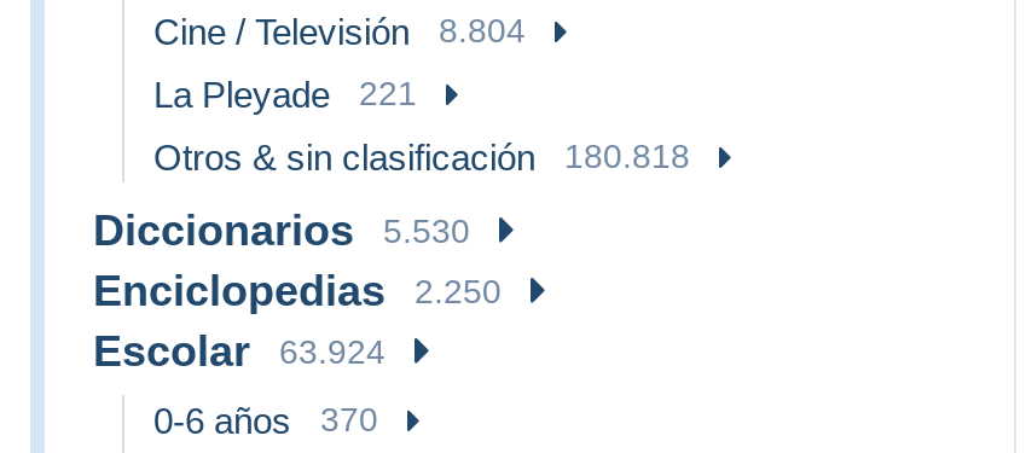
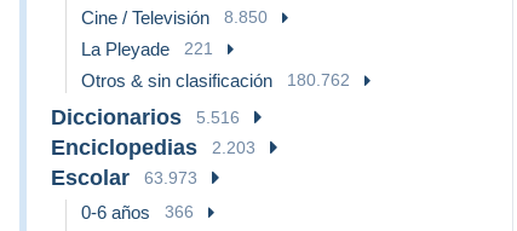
[153,11,526,52] Cine / Televisión 8.804 -> [81,7,268,28] Cine / Televisión 8.850
[153,136,690,177] Otros & sin clasificación 180.818 -> [81,70,350,91] Otros & sin clasificación 180.762
[93,206,470,255] Diccionarios 5.530 -> [51,105,240,129] Diccionarios 5.516
[93,267,502,315] Enciclopedias 2.250 -> [51,135,255,160] Enciclopedias 2.203
[93,327,386,375] Escolar 63.924 -> [51,166,197,190] Escolar 63.973
[153,400,378,441] 0-6 años 370 -> [81,202,194,222] 0-6 años 366

